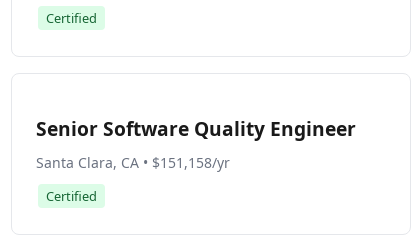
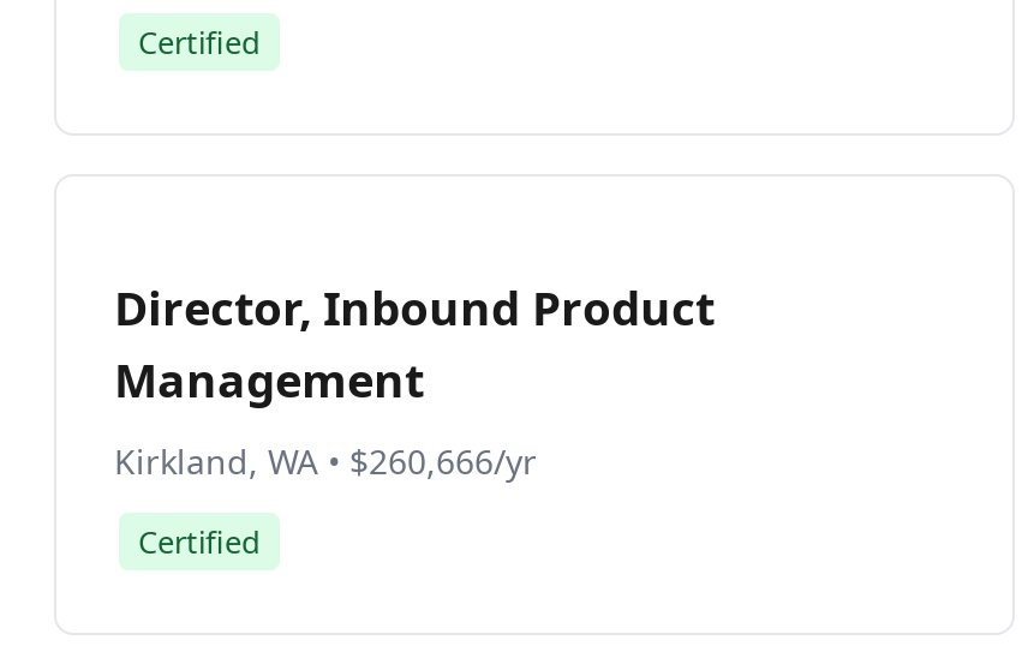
[36,115,356,172] Senior Software Quality Engineer | Santa Clara, CA • $151,158/yr -> [114,275,715,484] Director, Inbound Product | Management | Kirkland, WA • $260,666/yr

